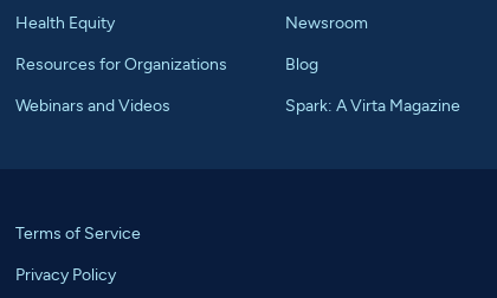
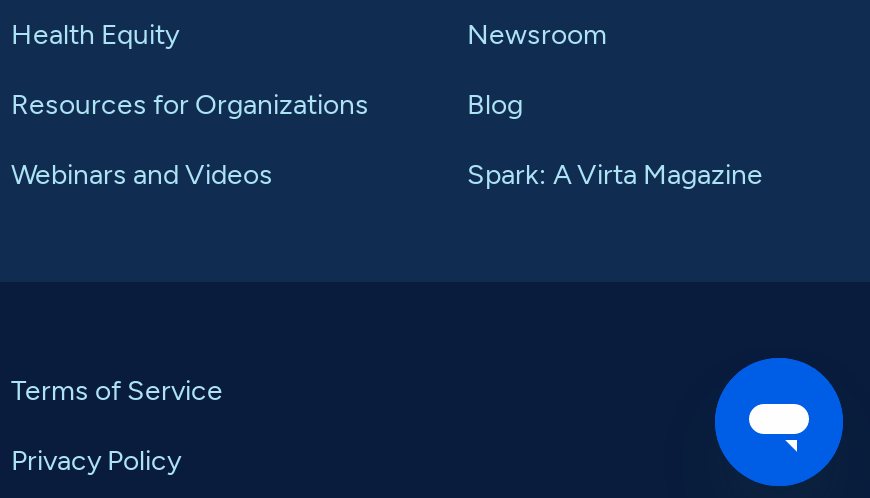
none -> [713,356,845,488] [image]

